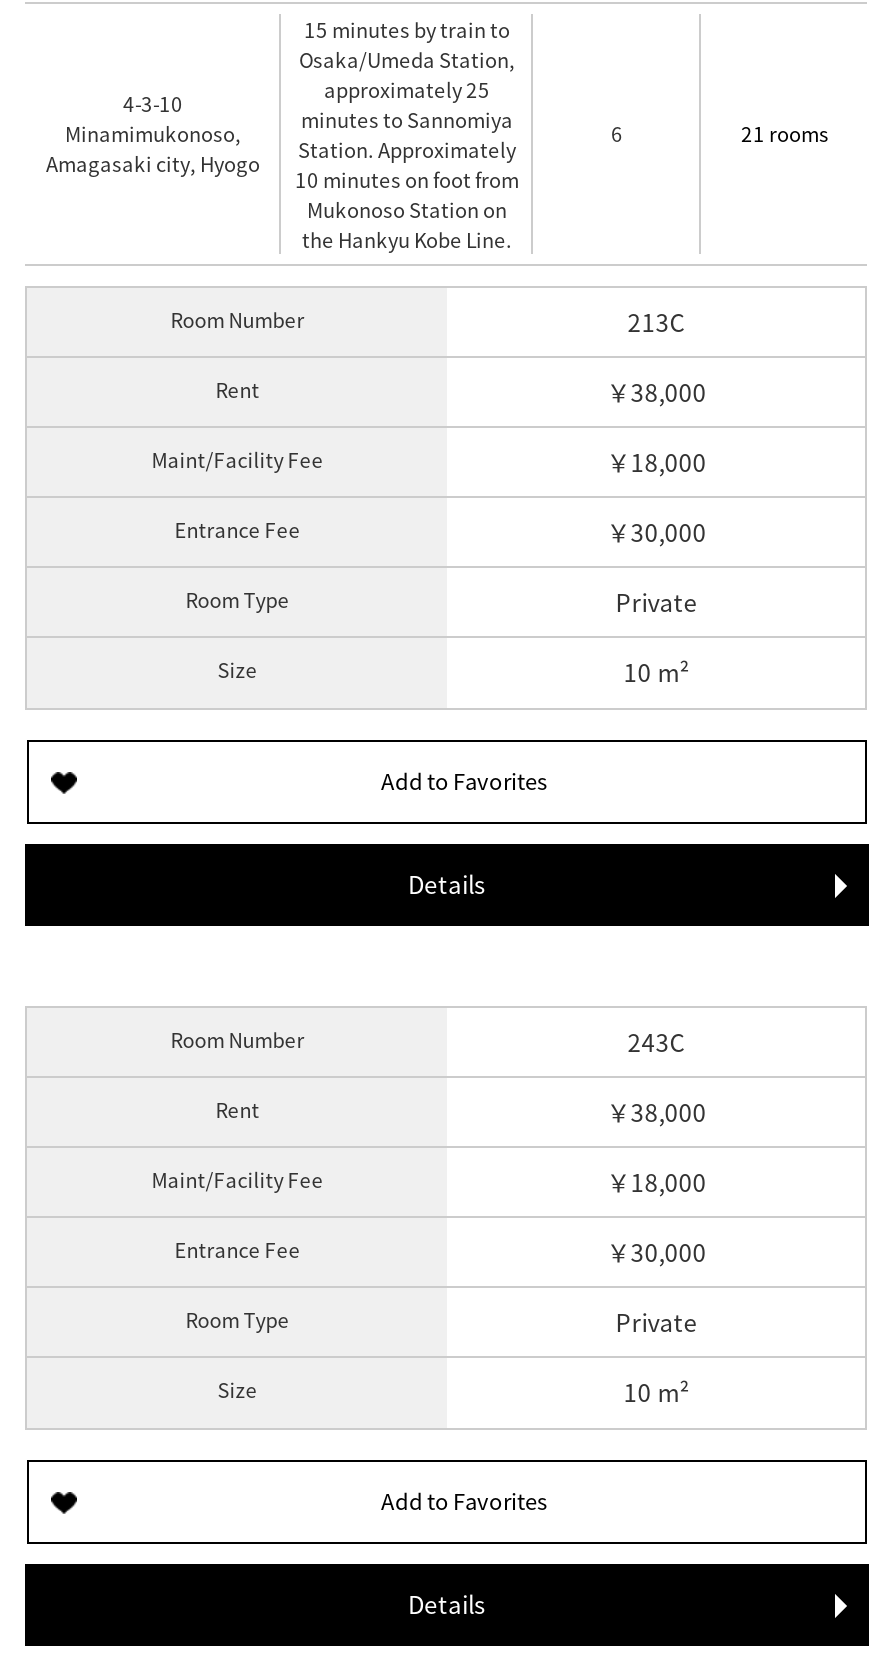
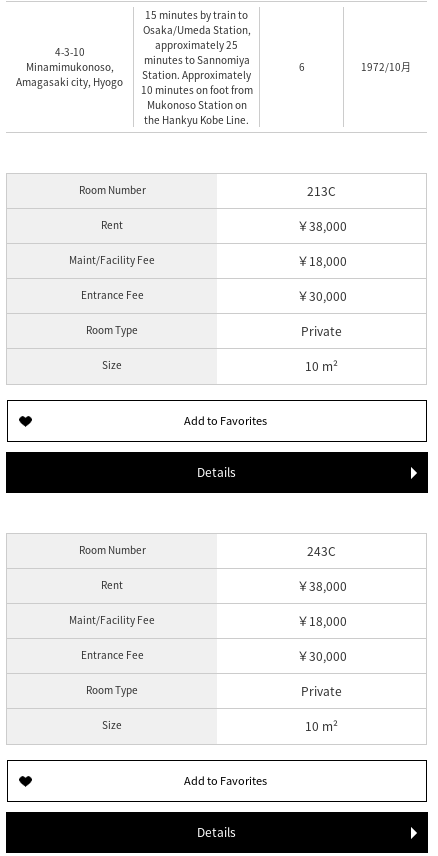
[741,119,829,149] 21 rooms -> [361,59,411,74] 1972/10月

